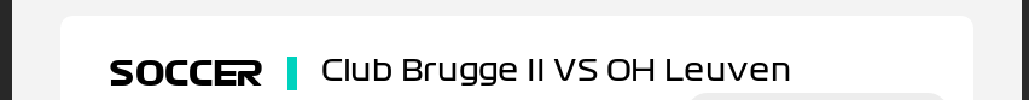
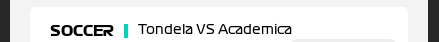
[321,57,792,86] Club Brugge II VS OH Leuven -> [138,24,292,36] Tondela VS Academica

